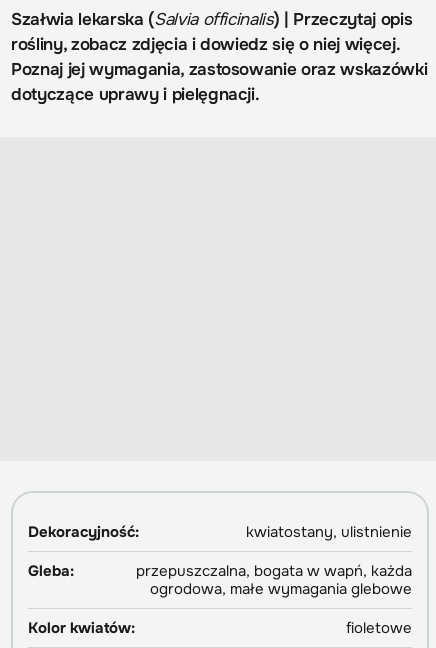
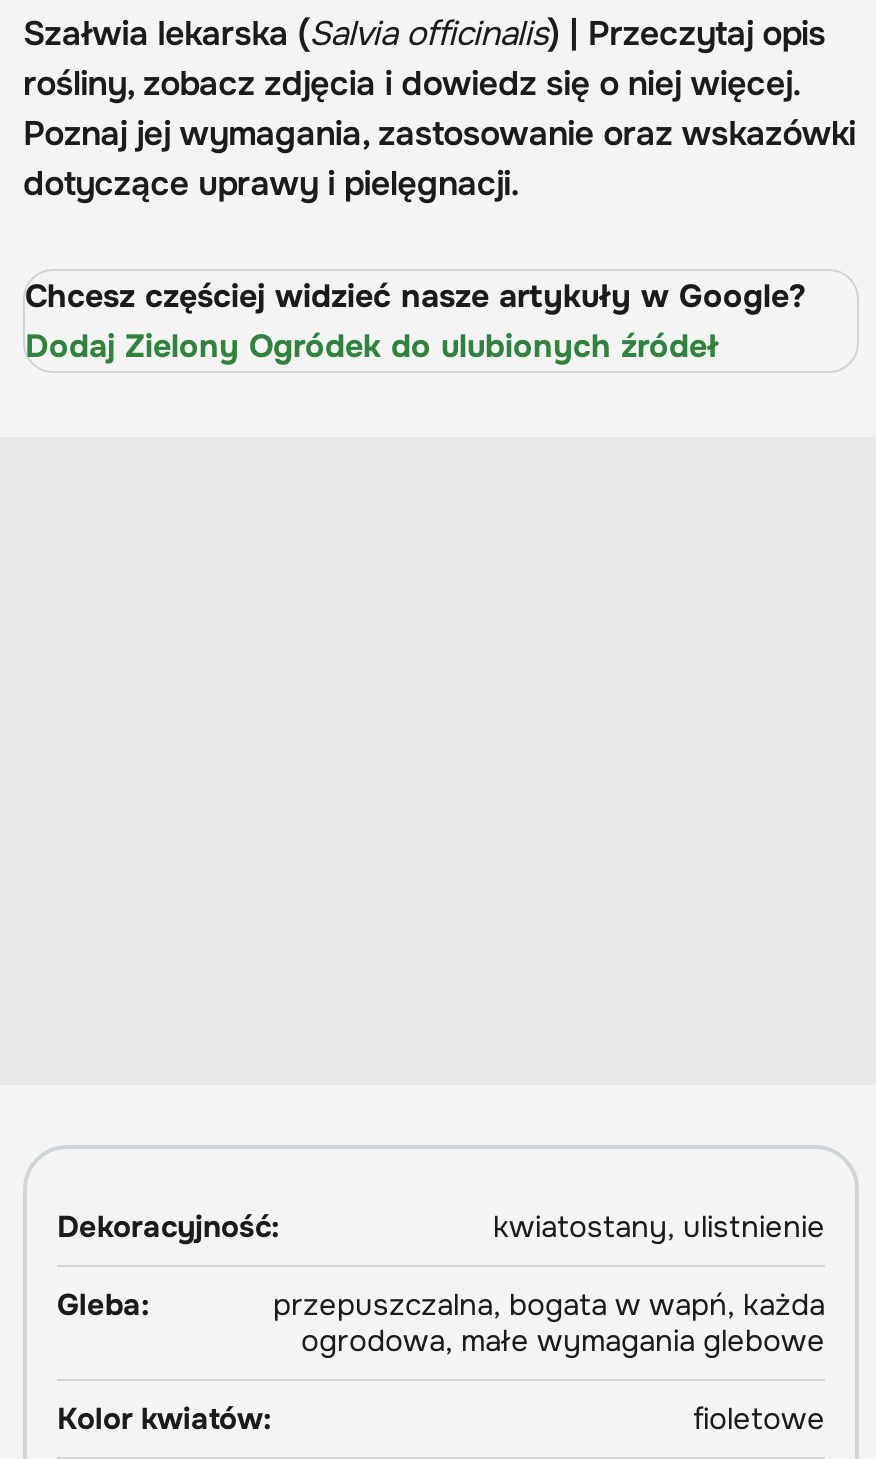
none -> [25,275,805,367] Chcesz częściej widzieć nasze artykuły w Google? | Dodaj Zielony Ogródek do ulubionych źródeł

